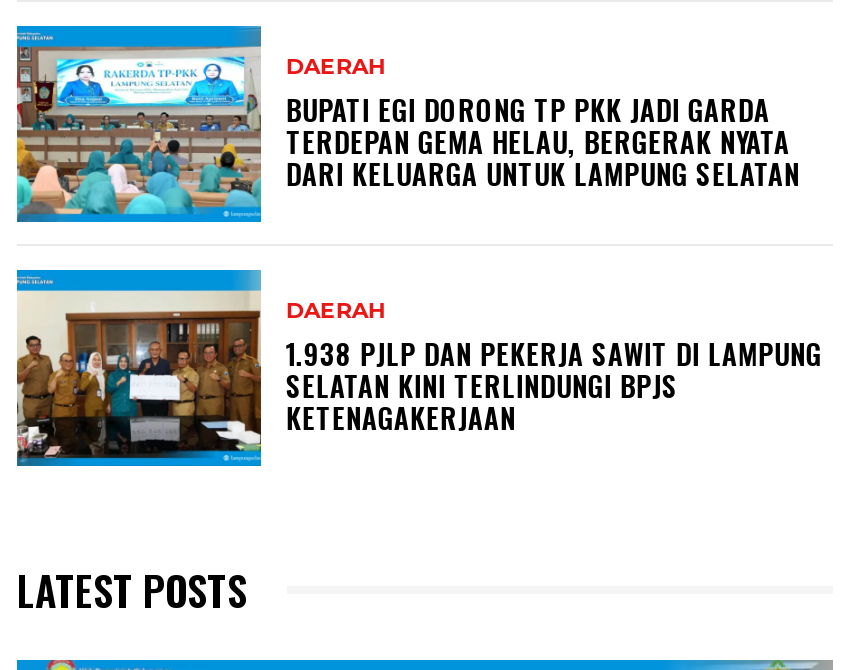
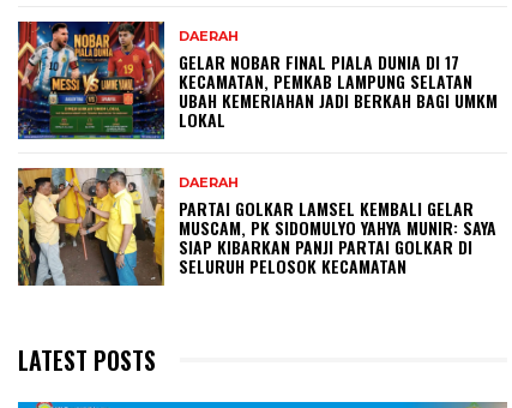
[15,24,800,238] [image] | BUPATI EGI DORONG TP PKK JADI GARDA | TERDEPAN GEMA HELAU, BERGERAK NYATA | DARI KELUARGA UNTUK LAMPUNG SELATAN -> [17,12,498,140] [image] | GELAR NOBAR FINAL PIALA DUNIA DI 17 | KECAMATAN, PEMKAB LAMPUNG SELATAN | UBAH KEMERIAHAN JADI BERKAH BAGI UMKM | LOKAL
[15,268,822,468] [image] | 1.938 PJLP DAN PEKERJA SAWIT DI LAMPUNG | SELATAN KINI TERLINDUNGI BPJS | KETENAGAKERJAAN -> [17,158,497,287] [image] | PARTAI GOLKAR LAMSEL KEMBALI GELAR | MUSCAM, PK SIDOMULYO YAHYA MUNIR: SAYA | SIAP KIBARKAN PANJI PARTAI GOLKAR DI | SELURUH PELOSOK KECAMATAN

